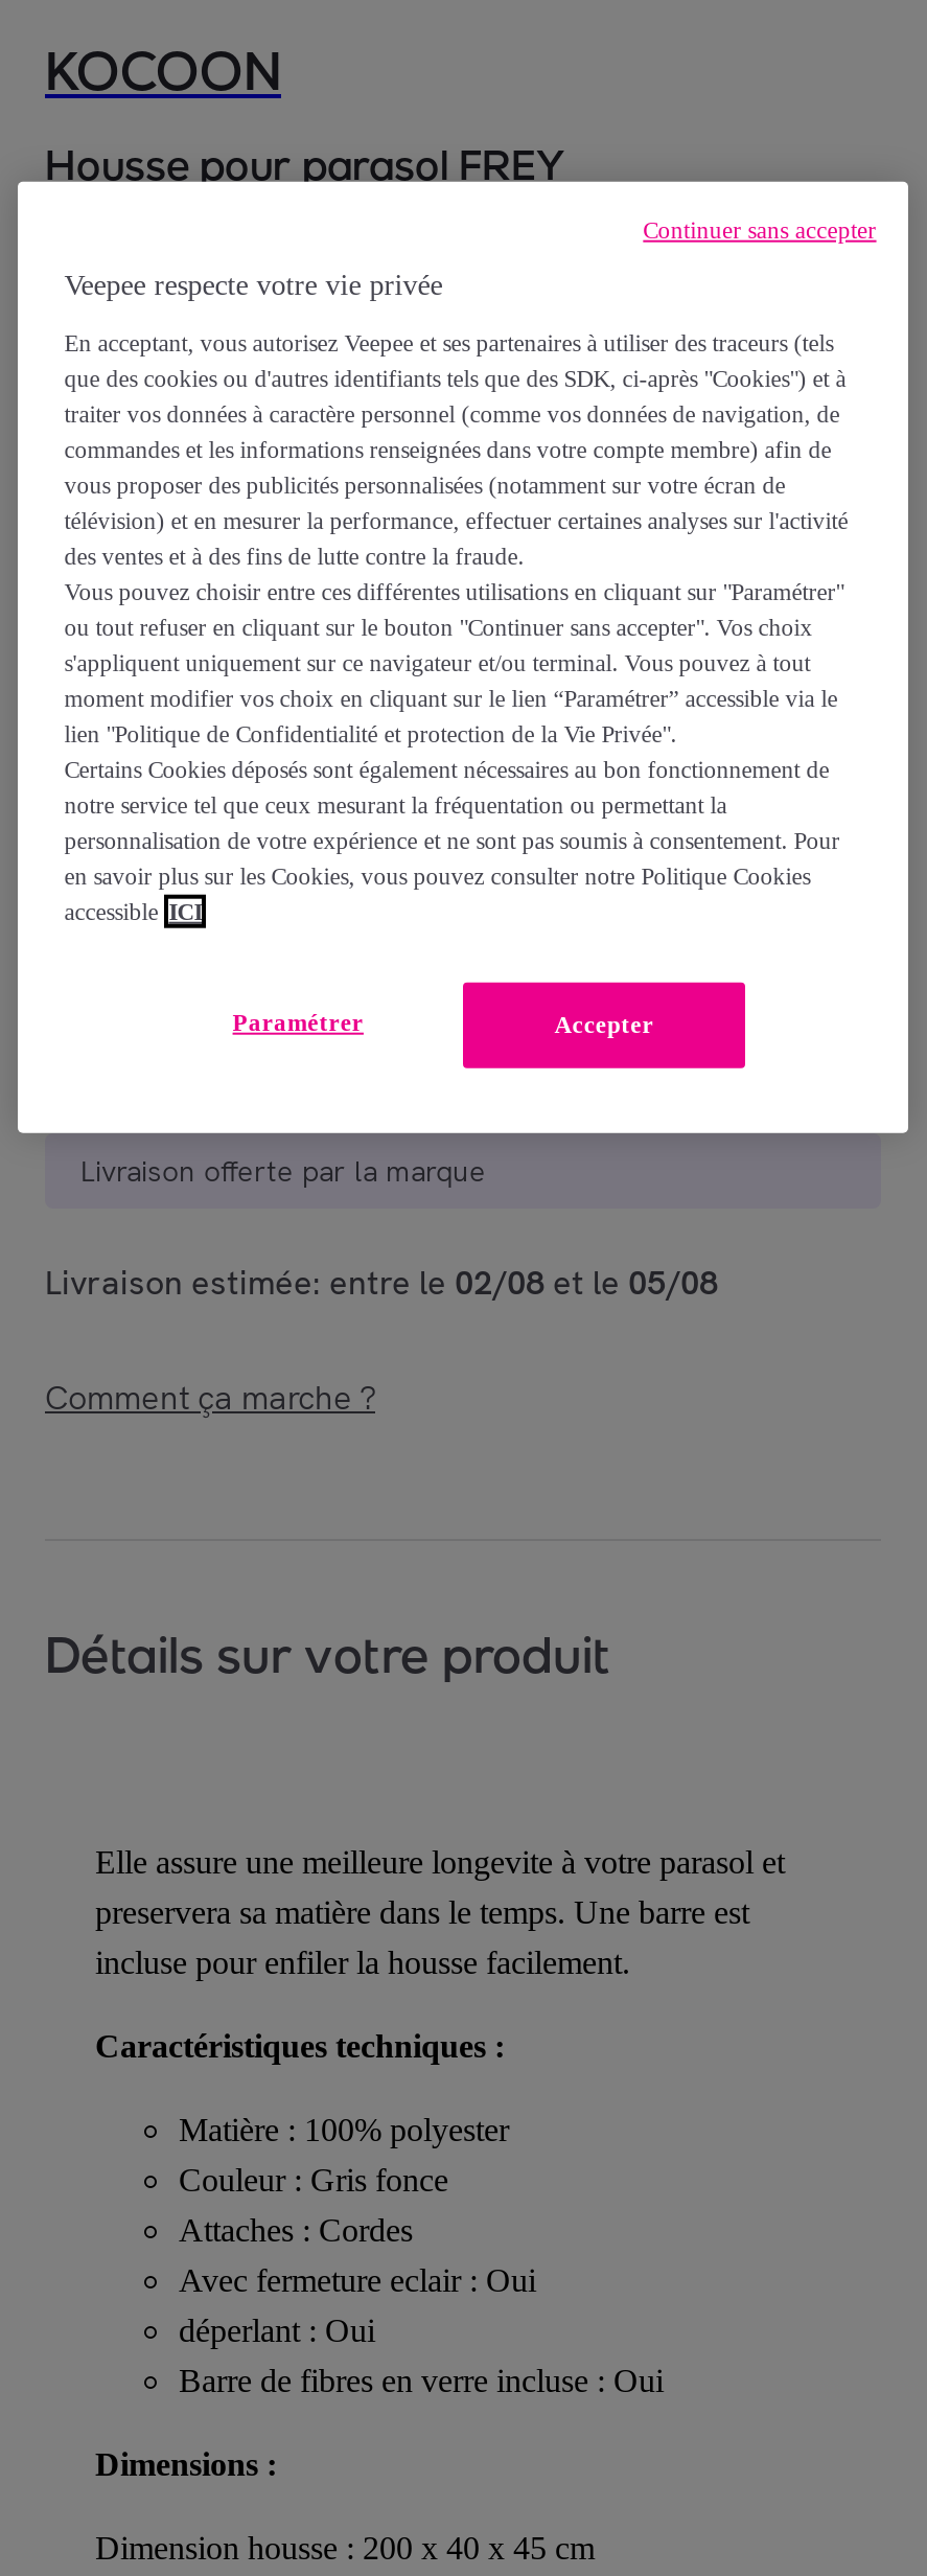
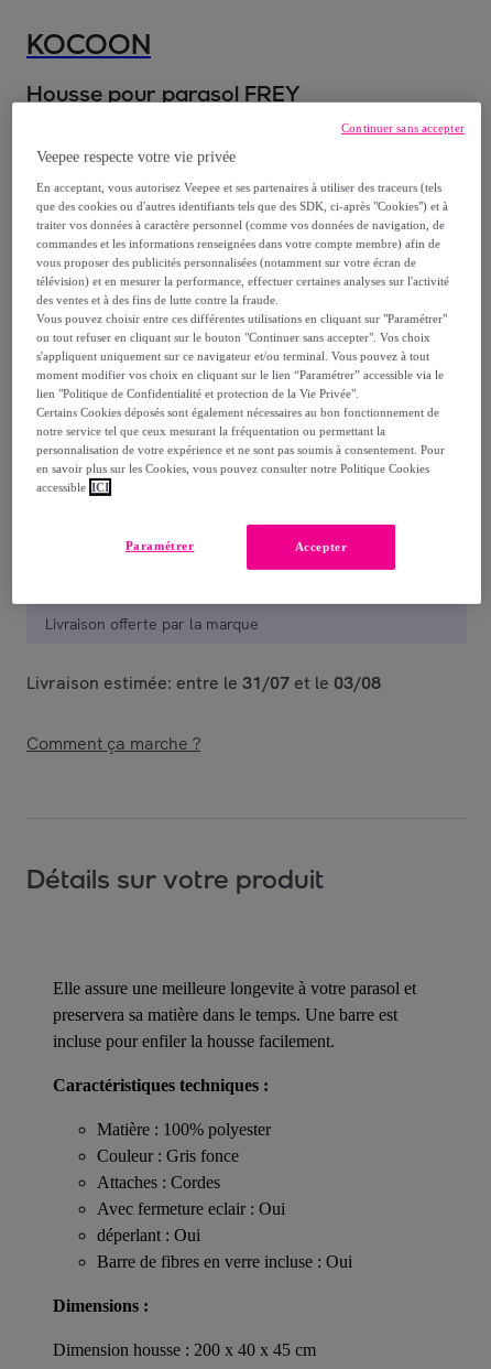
[45,1261,718,1305] Livraison estimée: entre le 02/08 et le 05/08 -> [26,671,381,694] Livraison estimée: entre le 31/07 et le 03/08

